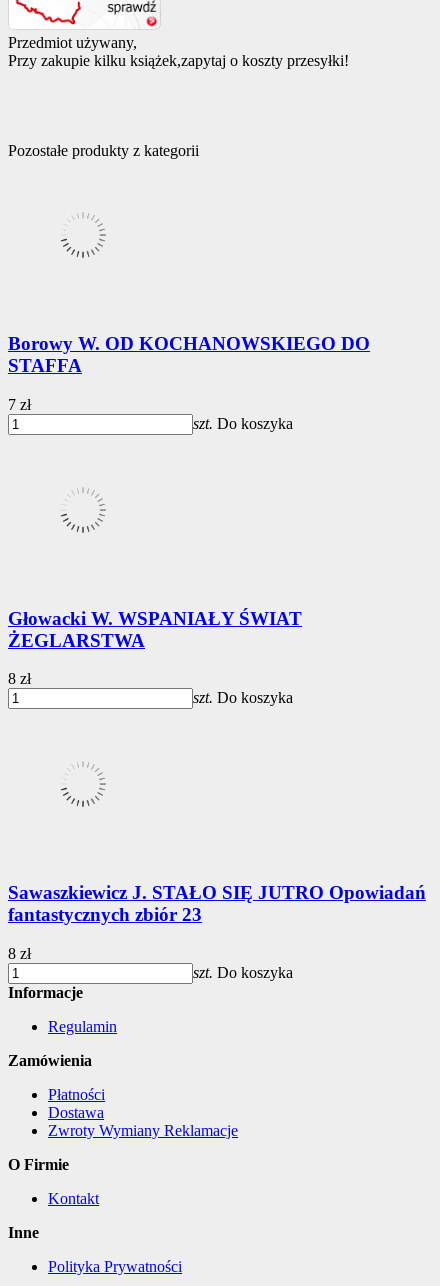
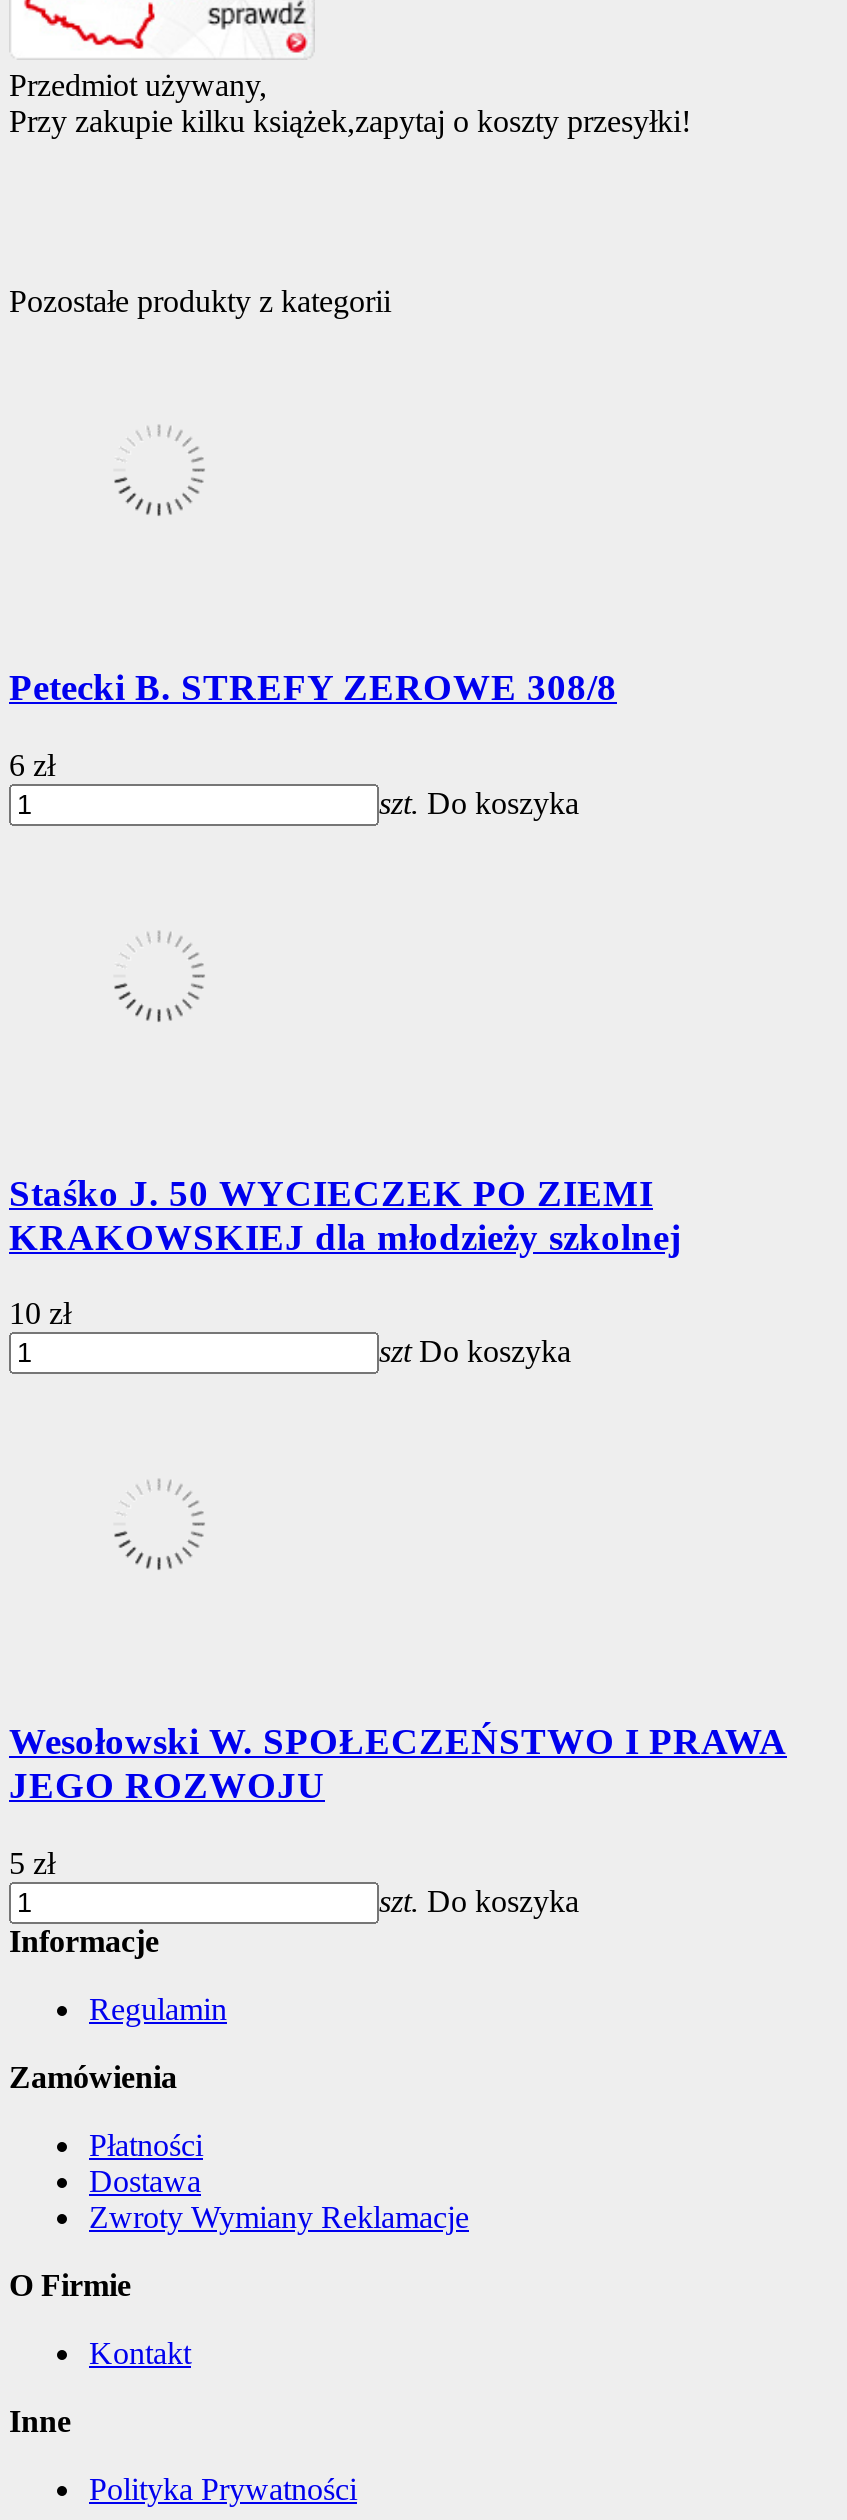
[8,333,370,376] Borowy W. OD KOCHANOWSKIEGO DO | STAFFA -> [9,666,617,708] Petecki B. STREFY ZEROWE 308/8
[8,396,31,413] 7 zł -> [9,748,55,782] 6 zł
[8,608,302,651] Głowacki W. WSPANIAŁY ŚWIAT | ŻEGLARSTWA -> [9,1171,681,1257] Staśko J. 50 WYCIECZEK PO ZIEMI | KRAKOWSKIEJ dla młodzieży szkolnej
[8,670,293,706] 8 zł | szt. Do koszyka -> [9,1297,571,1369] 10 zł | szt Do koszyka
[8,882,426,925] Sawaszkiewicz J. STAŁO SIĘ JUTRO Opowiadań | fantastycznych zbiór 23 -> [9,1720,787,1806] Wesołowski W. SPOŁECZEŃSTWO I PRAWA | JEGO ROZWOJU
[8,945,31,962] 8 zł -> [9,1846,55,1880] 5 zł

